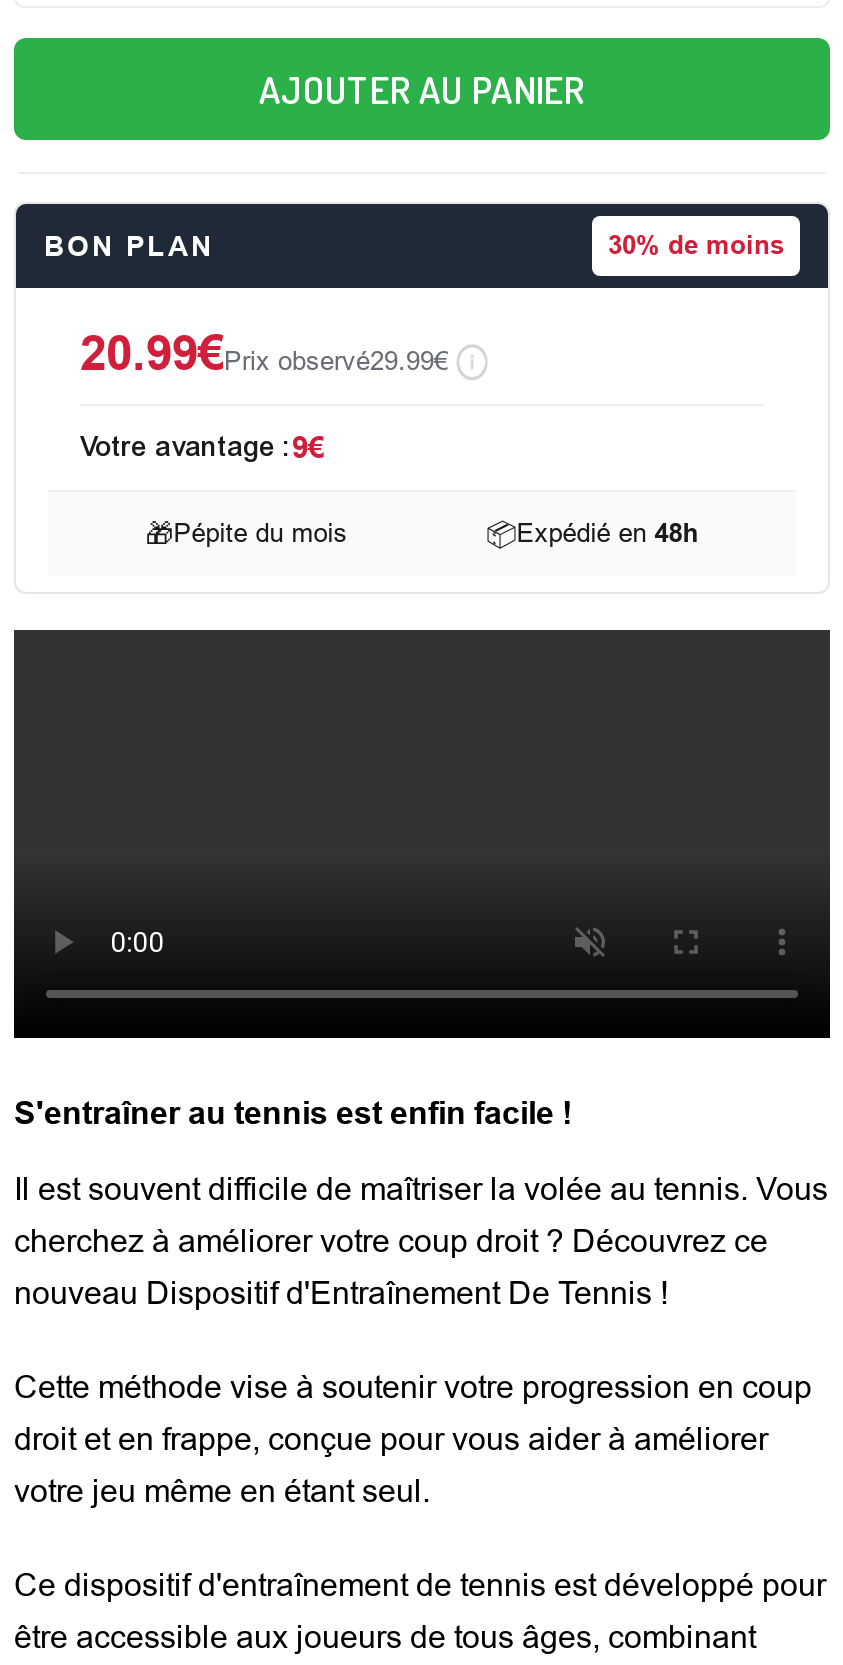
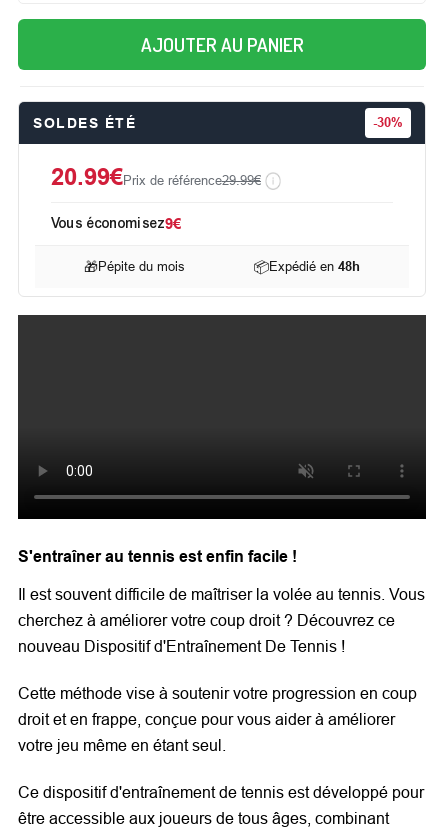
[44,230,784,262] BON PLAN | 30% de moins -> [33,115,403,131] SOLDES ÉTÉ | - 30%
[80,326,448,380] 20.99€Prix observé29.99€ -> [51,163,261,190] 20.99€Prix de référence29.99€
[80,430,324,464] Votre avantage : 9€ -> [51,215,181,232] Vous économisez 9€

